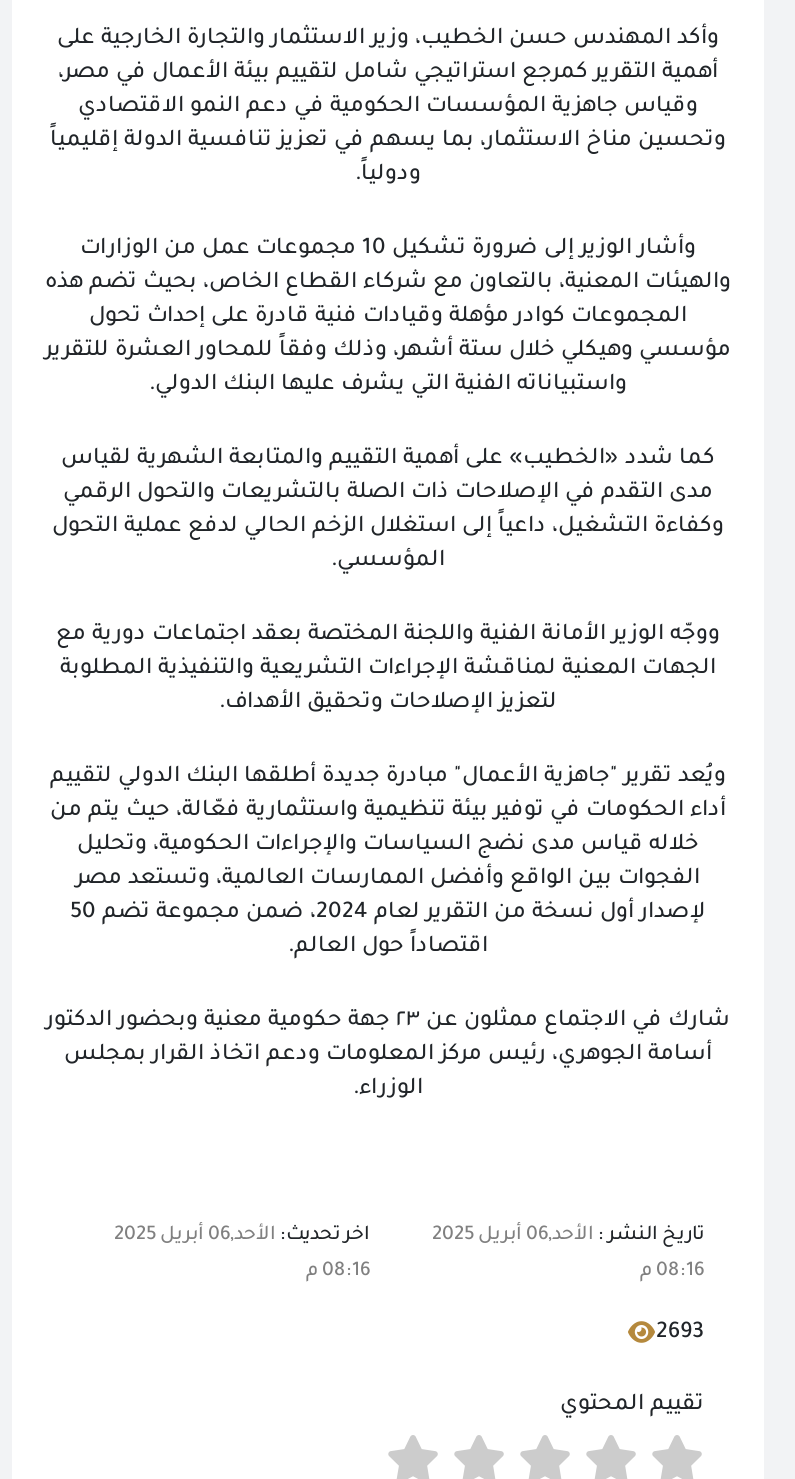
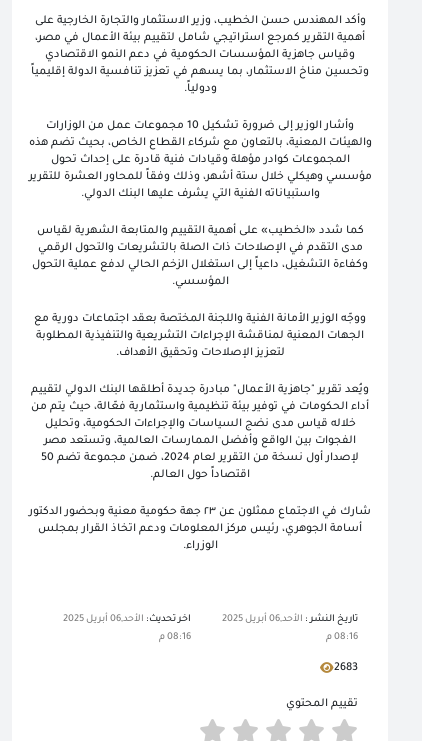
[656,1320,704,1344] 2693 -> [334,661,358,673] 2683

